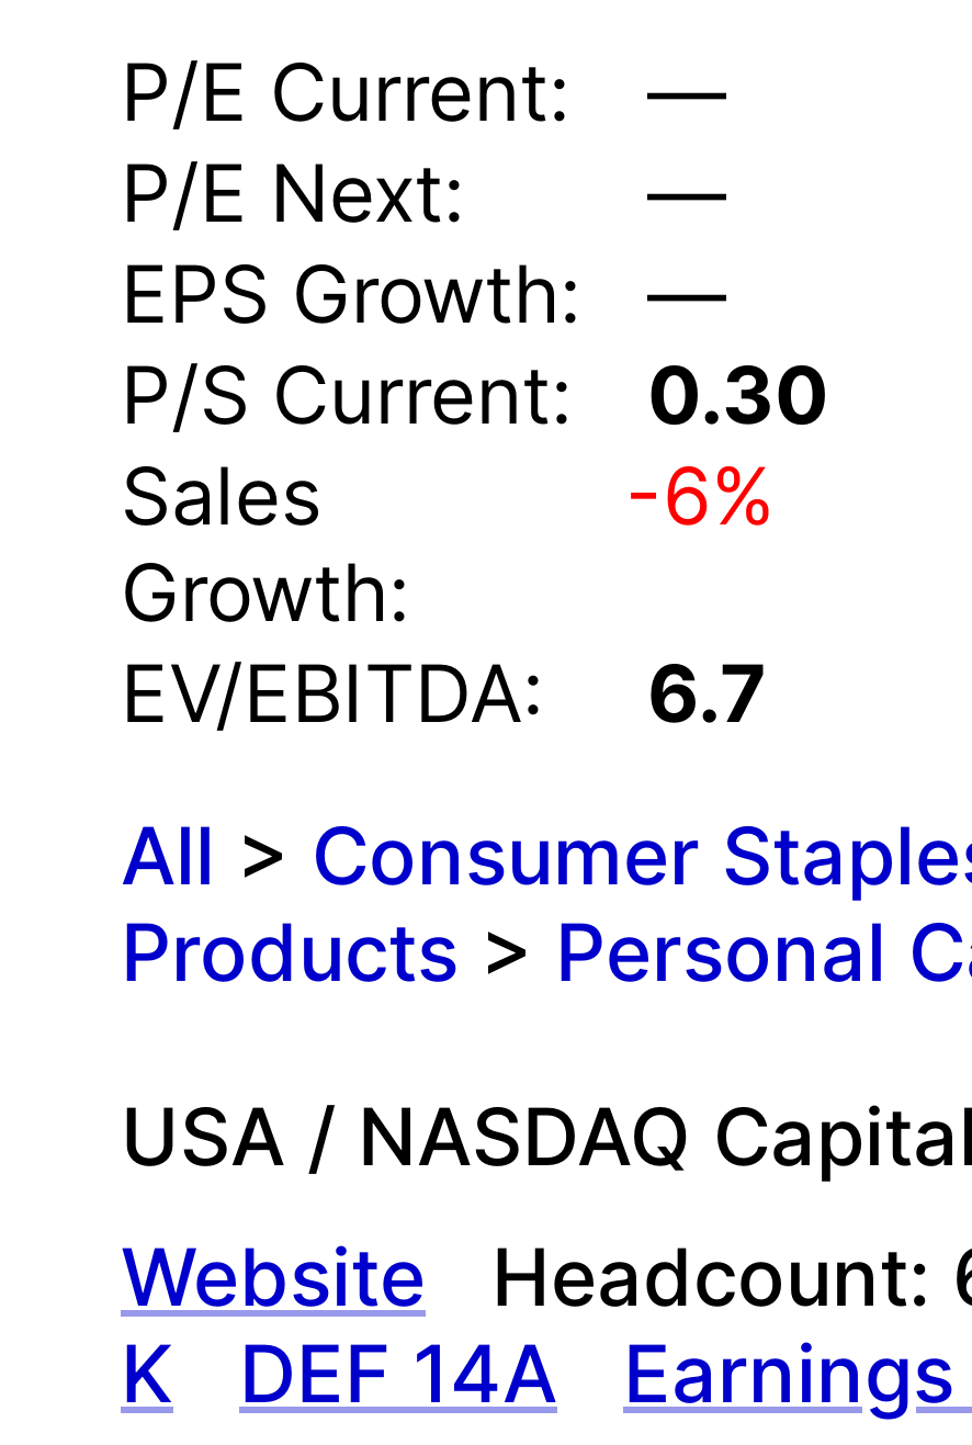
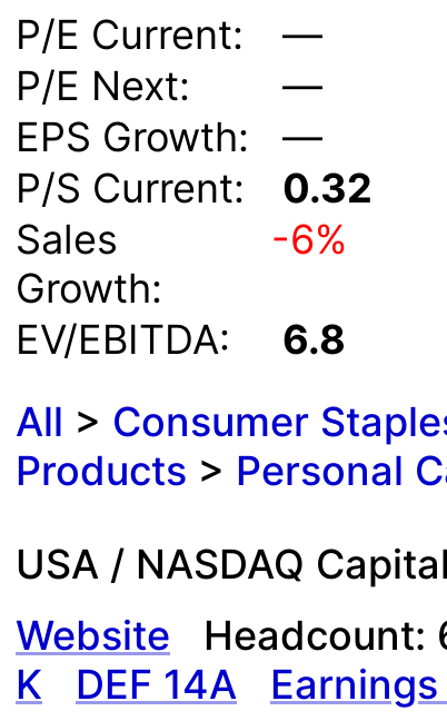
[121,347,829,443] P/S Current: 0.30 -> [16,164,372,213] P/S Current: 0.32
[121,645,766,742] EV/EBITDA: 6.7 -> [16,315,346,364] EV/EBITDA: 6.8

